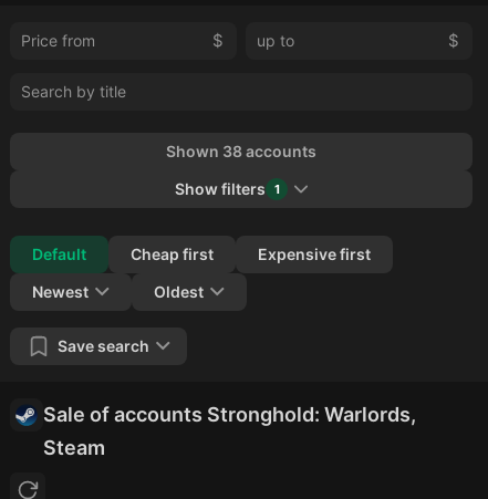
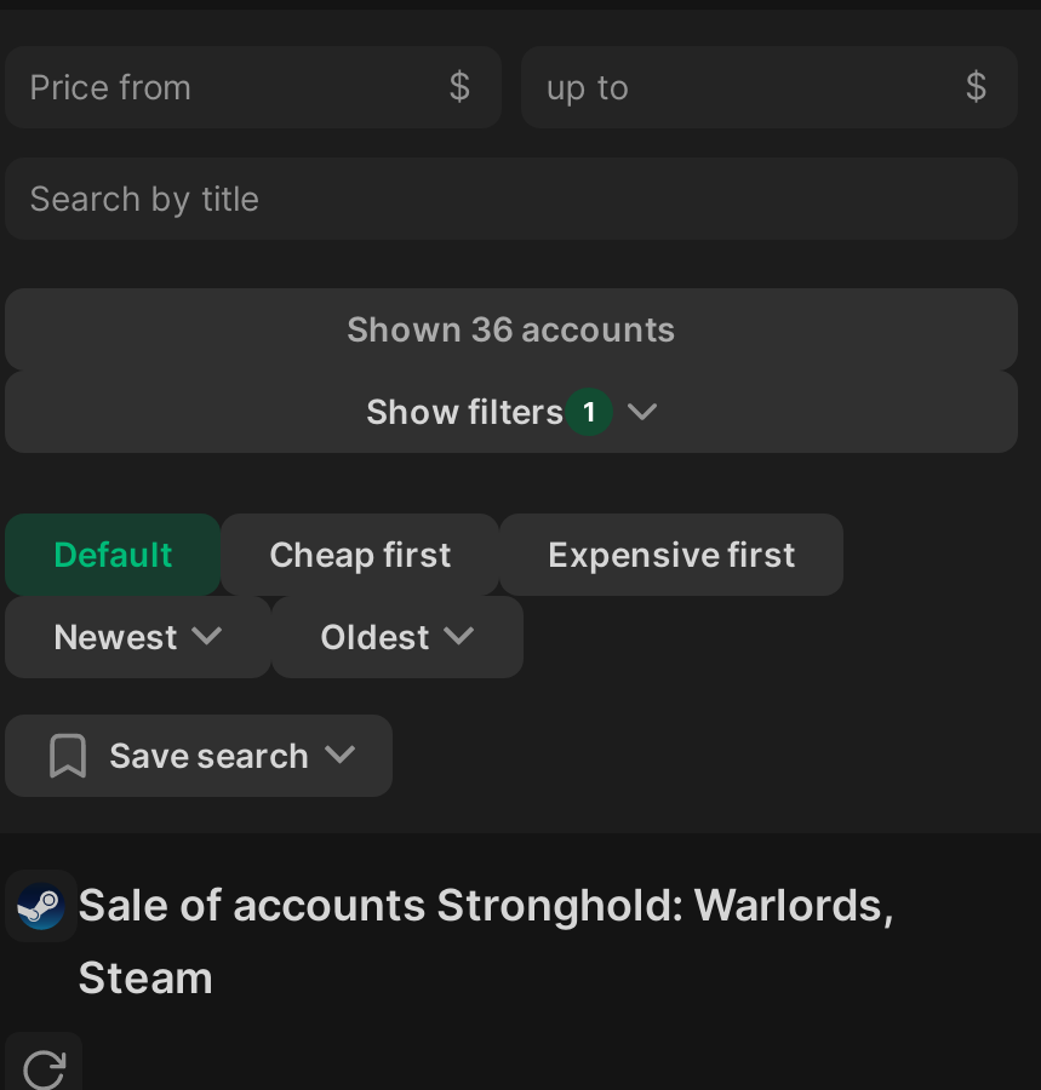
[166,142,316,160] Shown 38 accounts -> [347,308,676,349] Shown 36 accounts

